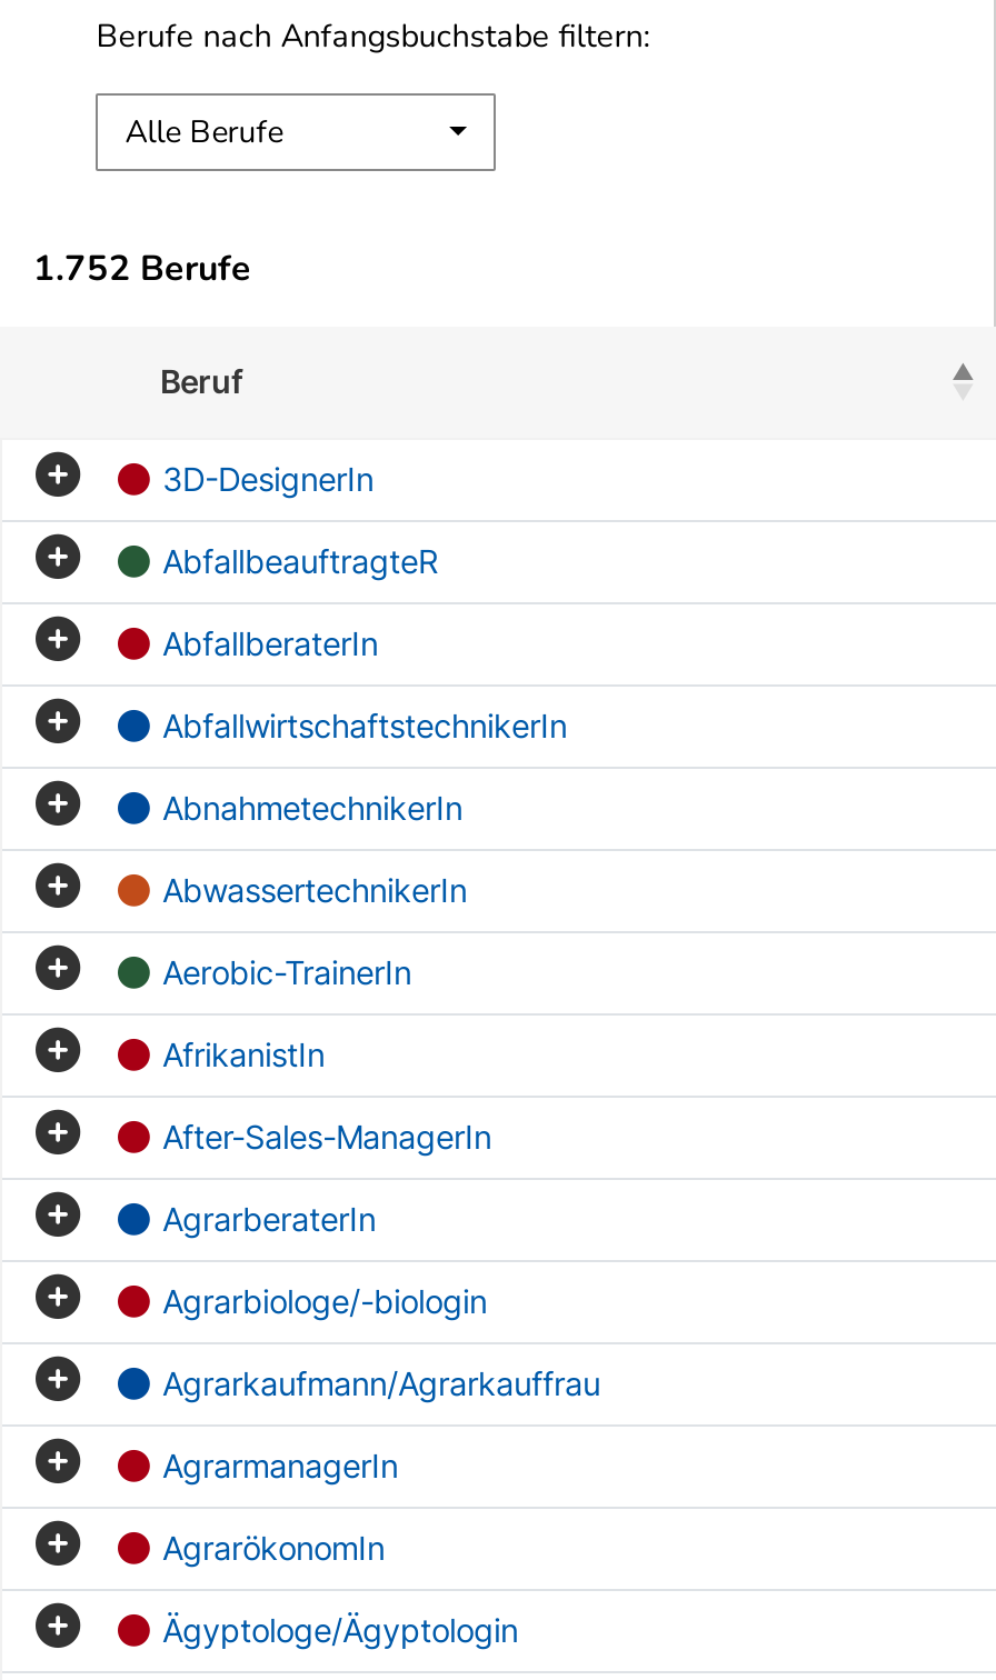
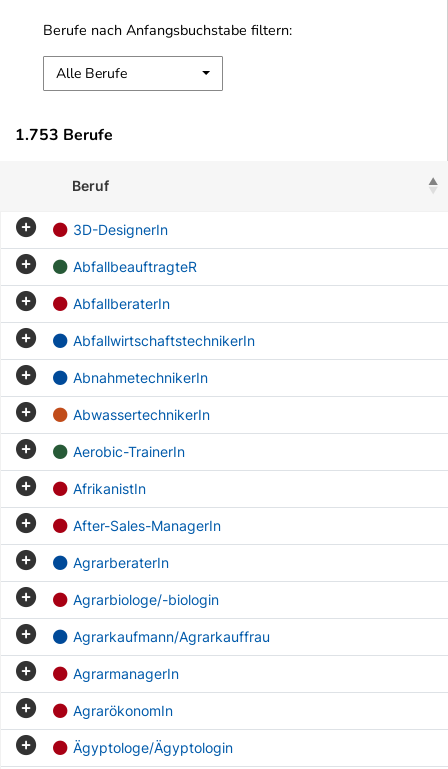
[33,244,251,293] 1.752 Berufe -> [15,124,113,146] 1.753 Berufe

